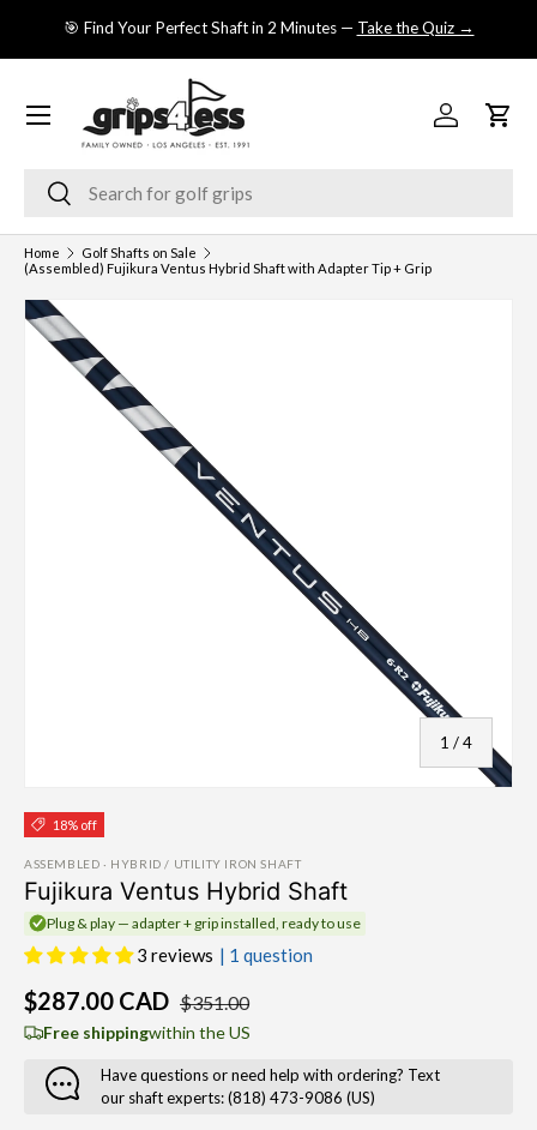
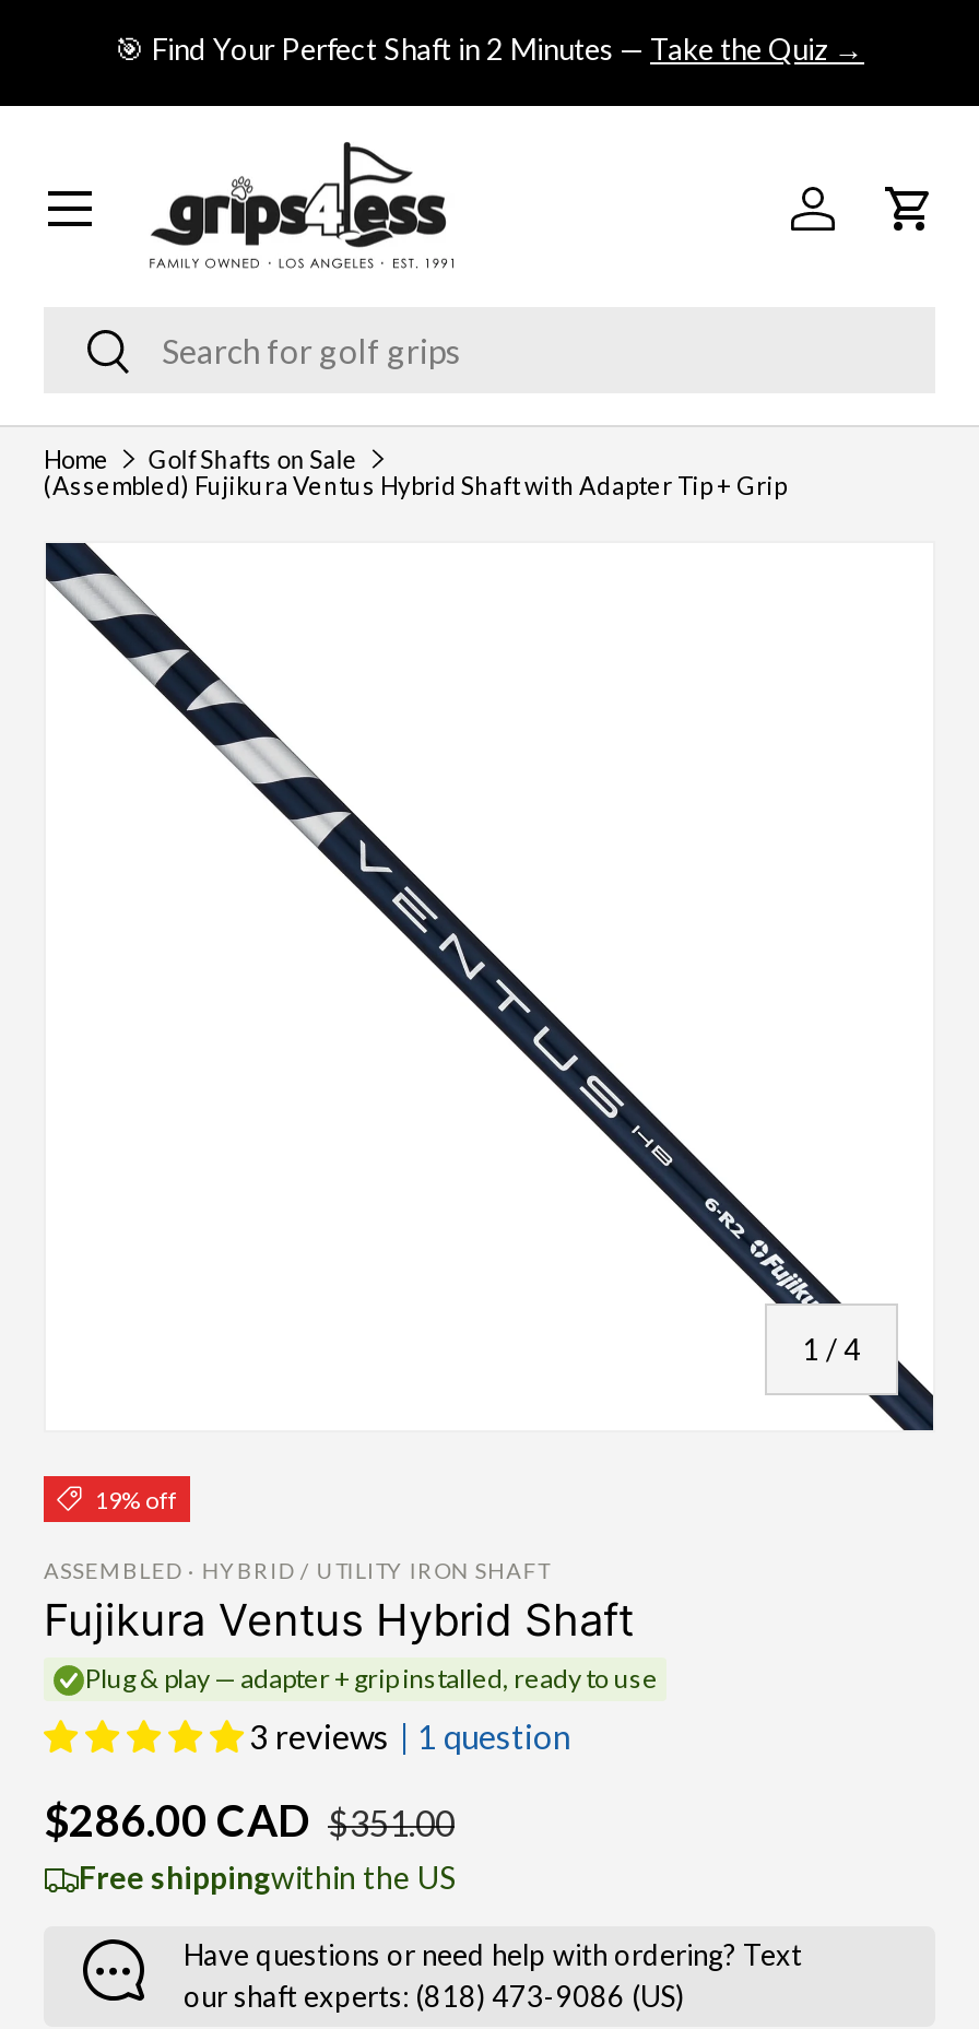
[52,816,96,832] 18% off -> [95,1485,176,1513] 19% off
[24,985,249,1014] $287.00 CAD $351.00 -> [44,1793,455,1845] $286.00 CAD $351.00

